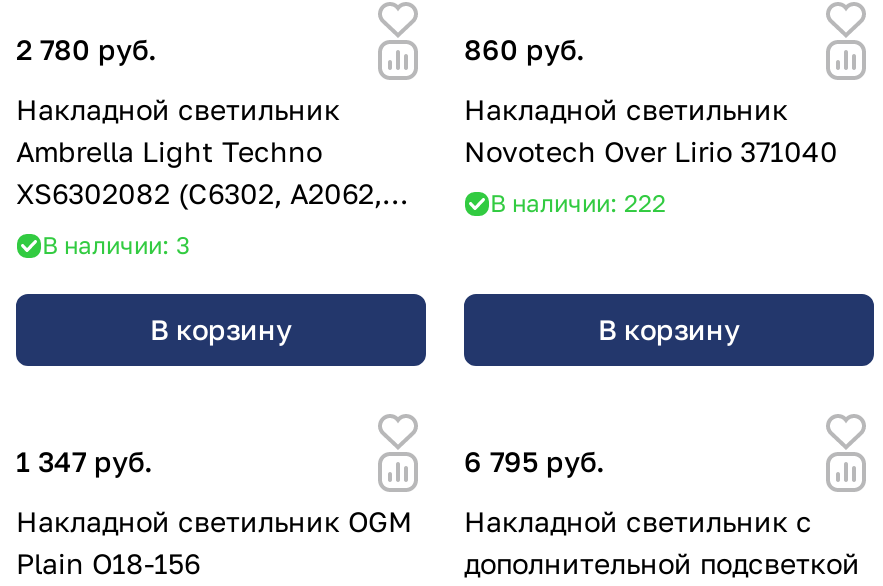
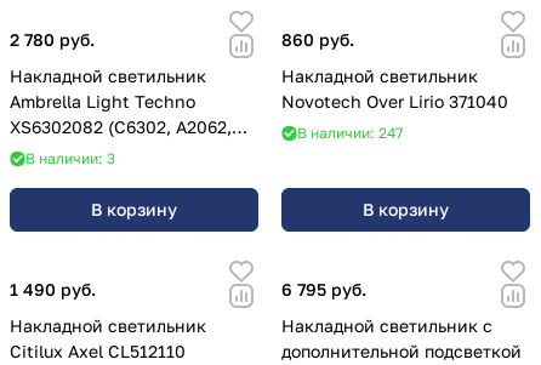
[490,188,666,218] В наличии: 222 -> [297,124,403,142] В наличии: 247
[16,444,152,478] 1 347 руб. -> [10,279,96,300] 1 490 руб.
[16,504,412,580] Накладной светильник OGM | Plain O18-156 -> [10,315,206,361] Накладной светильник | Citilux Axel CL512110

